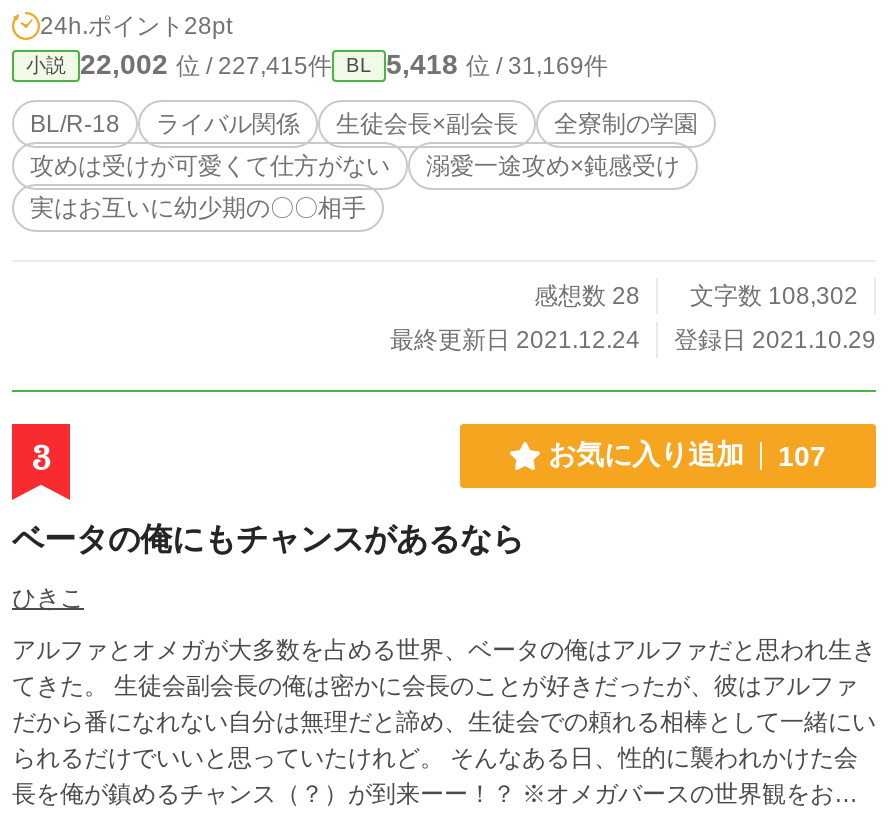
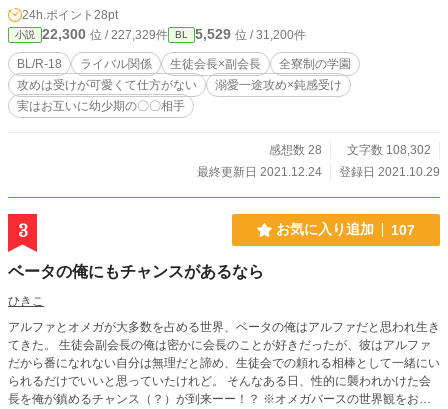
[80,48,332,80] 22,002位 / 227,415件 -> [42,26,168,42] 22,300位 / 227,329件
[386,48,608,80] 5,418位 / 31,169件 -> [195,26,306,42] 5,529位 / 31,200件

